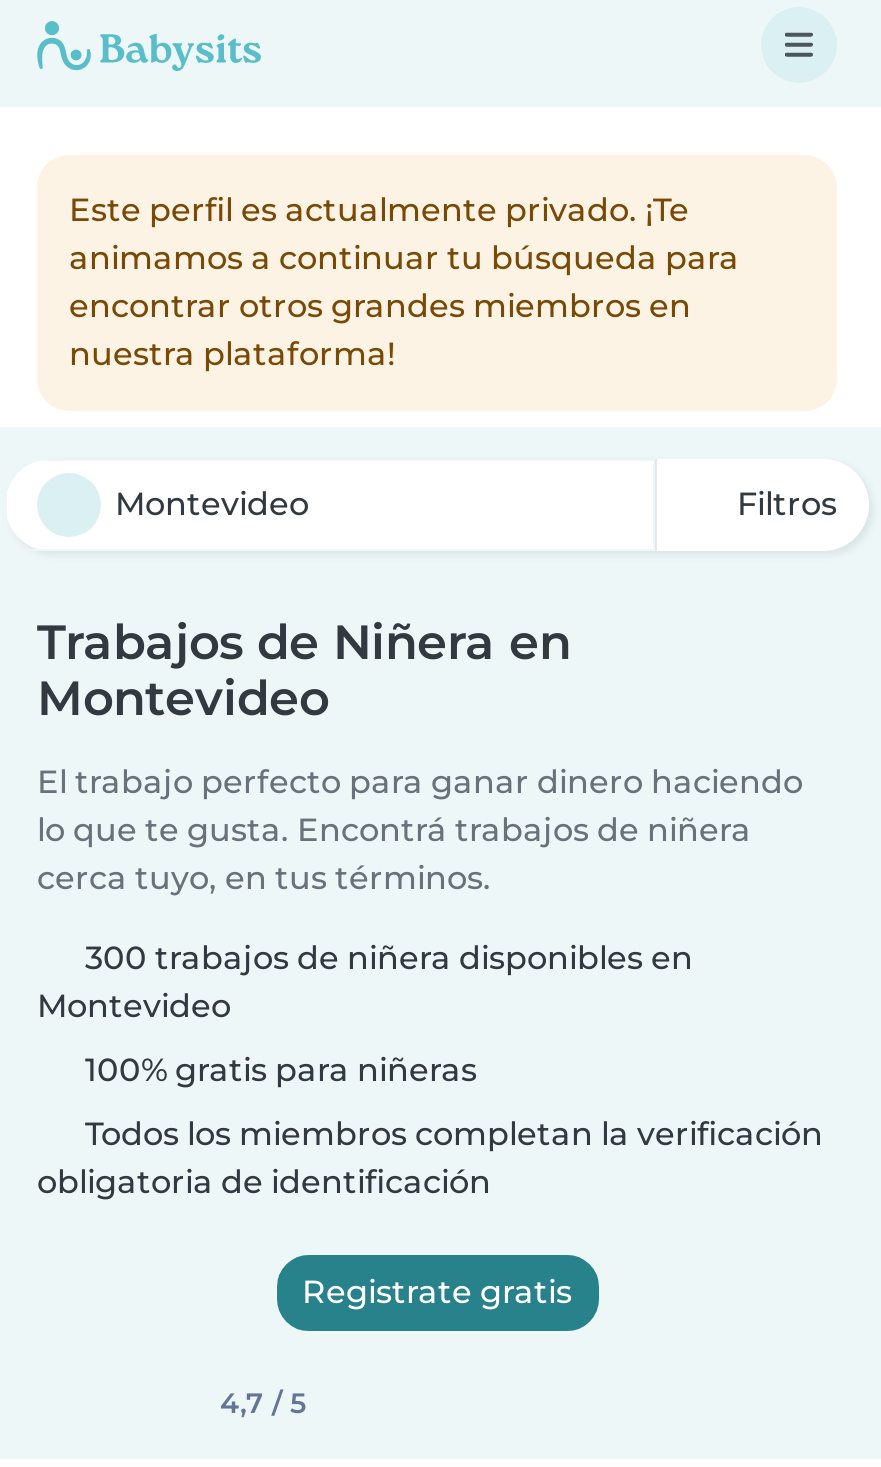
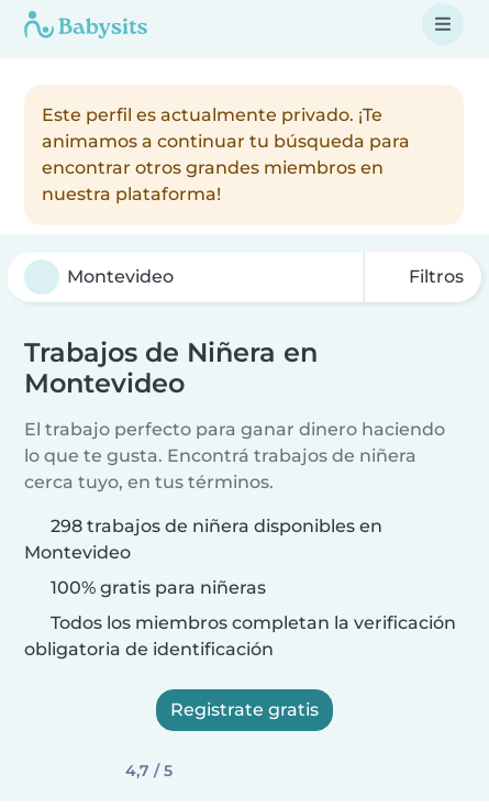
[85,939,693,977] 300 trabajos de niñera disponibles en -> [51,516,382,536] 298 trabajos de niñera disponibles en

